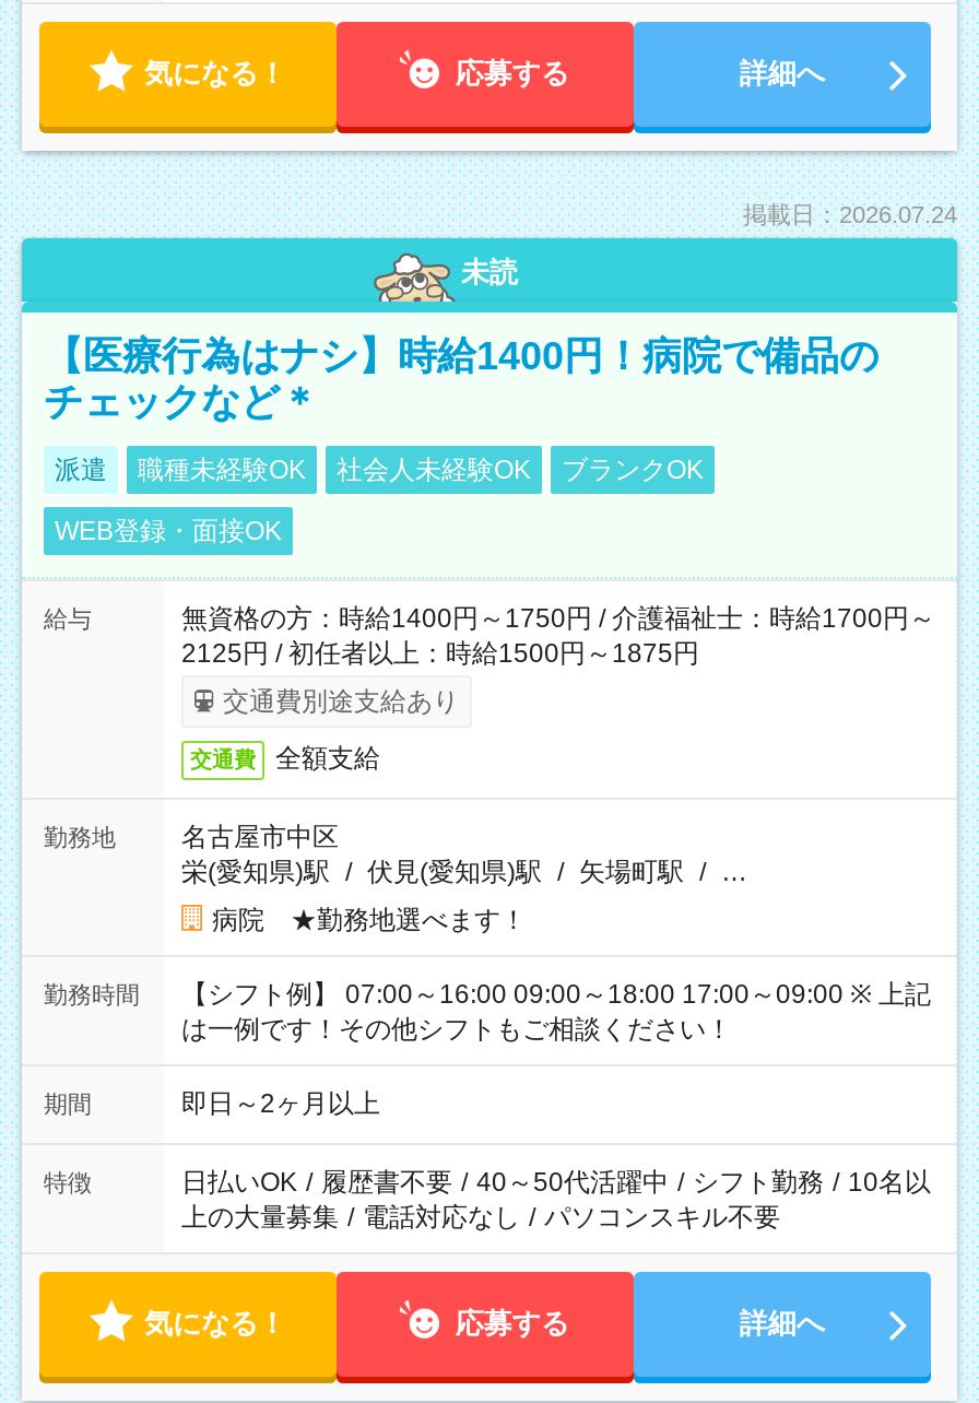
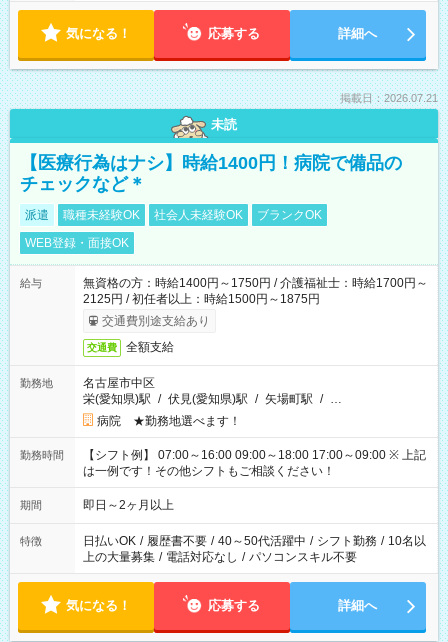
[743,201,957,227] 掲載日：2026.07.24 -> [340,92,438,104] 掲載日：2026.07.21

